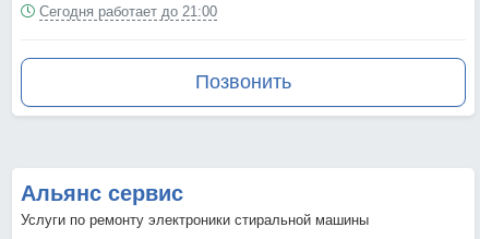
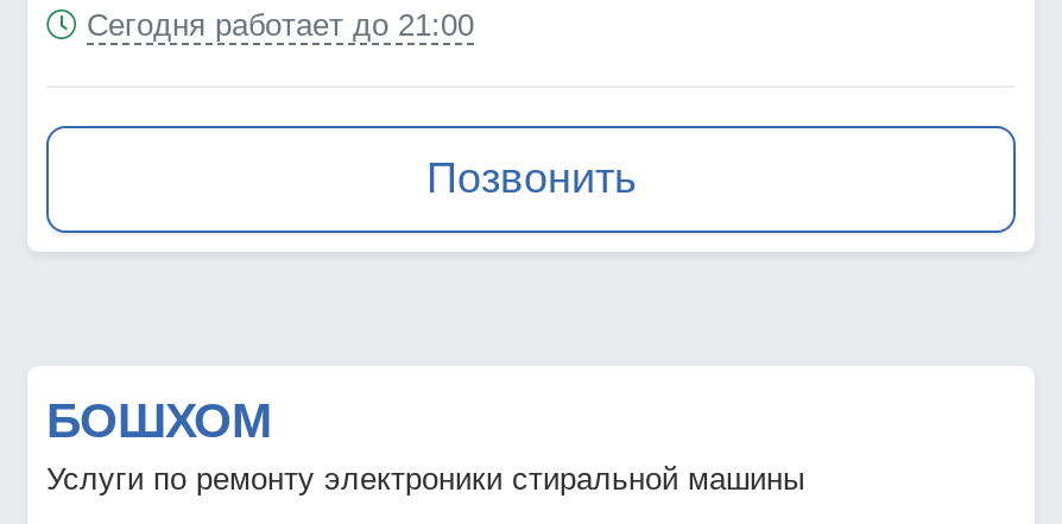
[21,181,183,205] Альянс сервис -> [46,395,272,447] БОШХОМ

